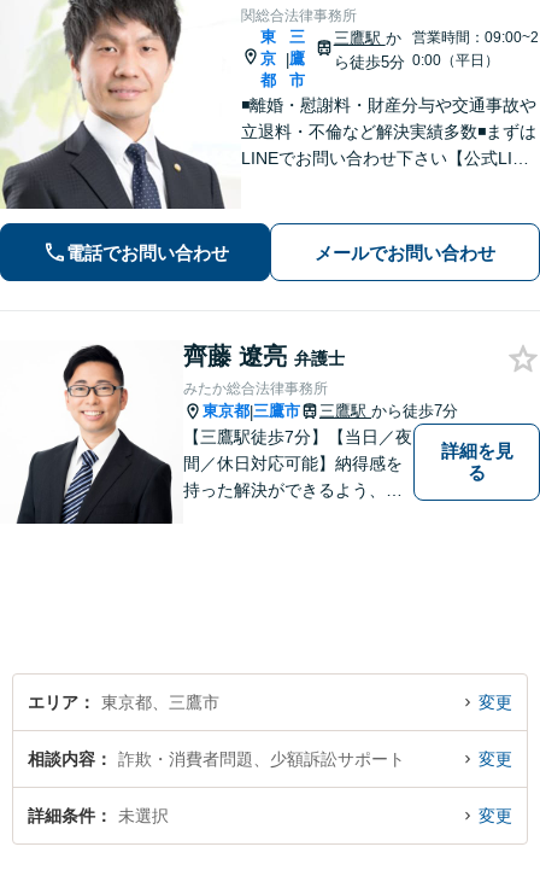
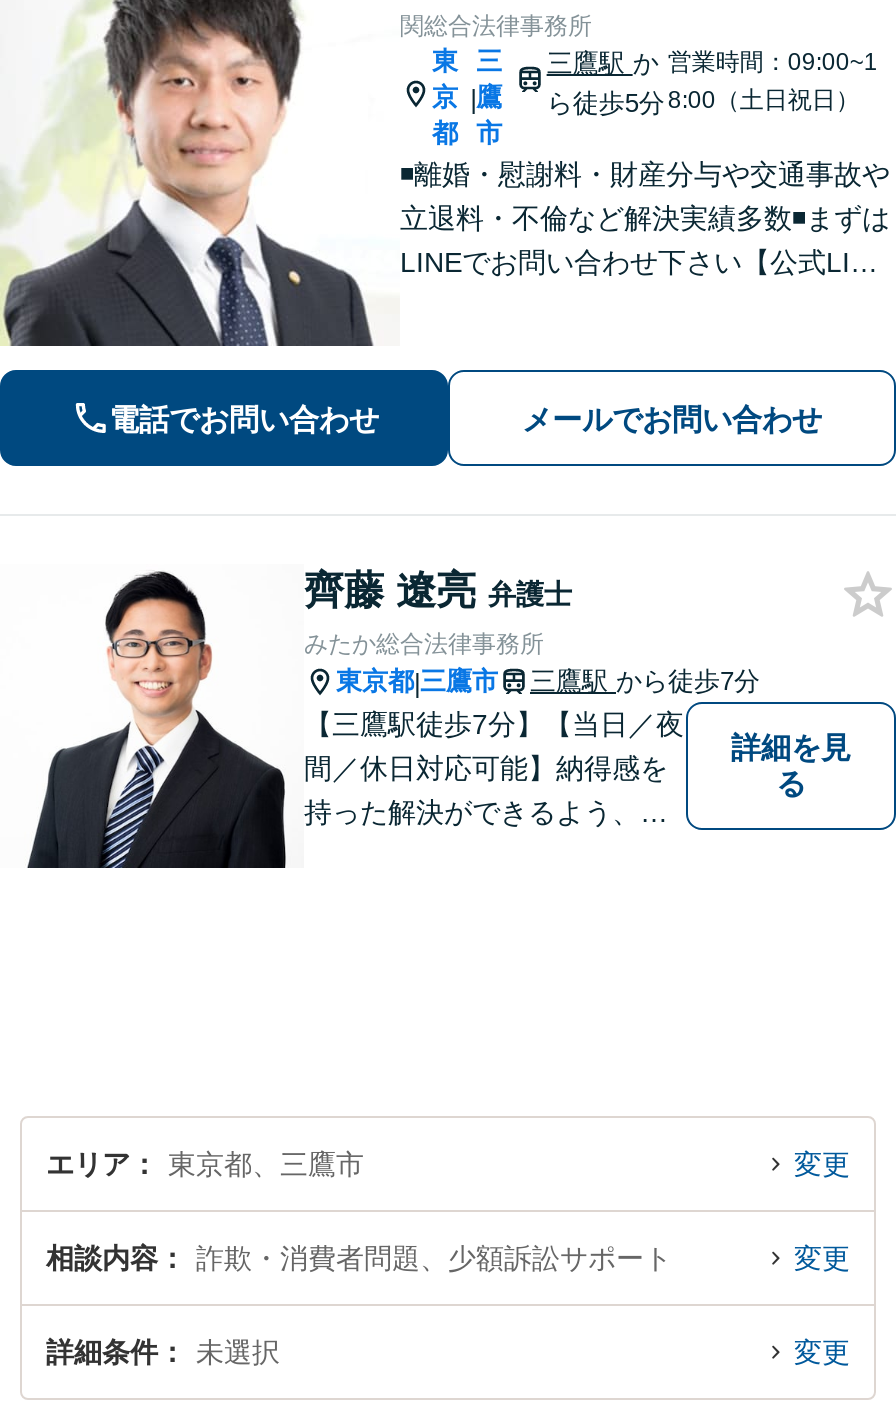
[412,29,538,69] 営業時間：09:00~2 | 0:00（平日） -> [668,48,878,114] 営業時間：09:00~1 | 8:00（土日祝日）

